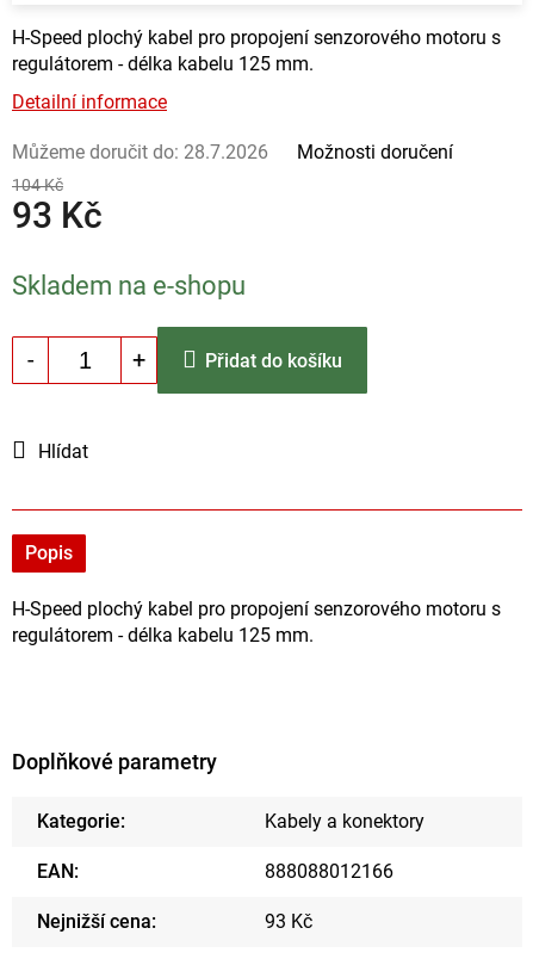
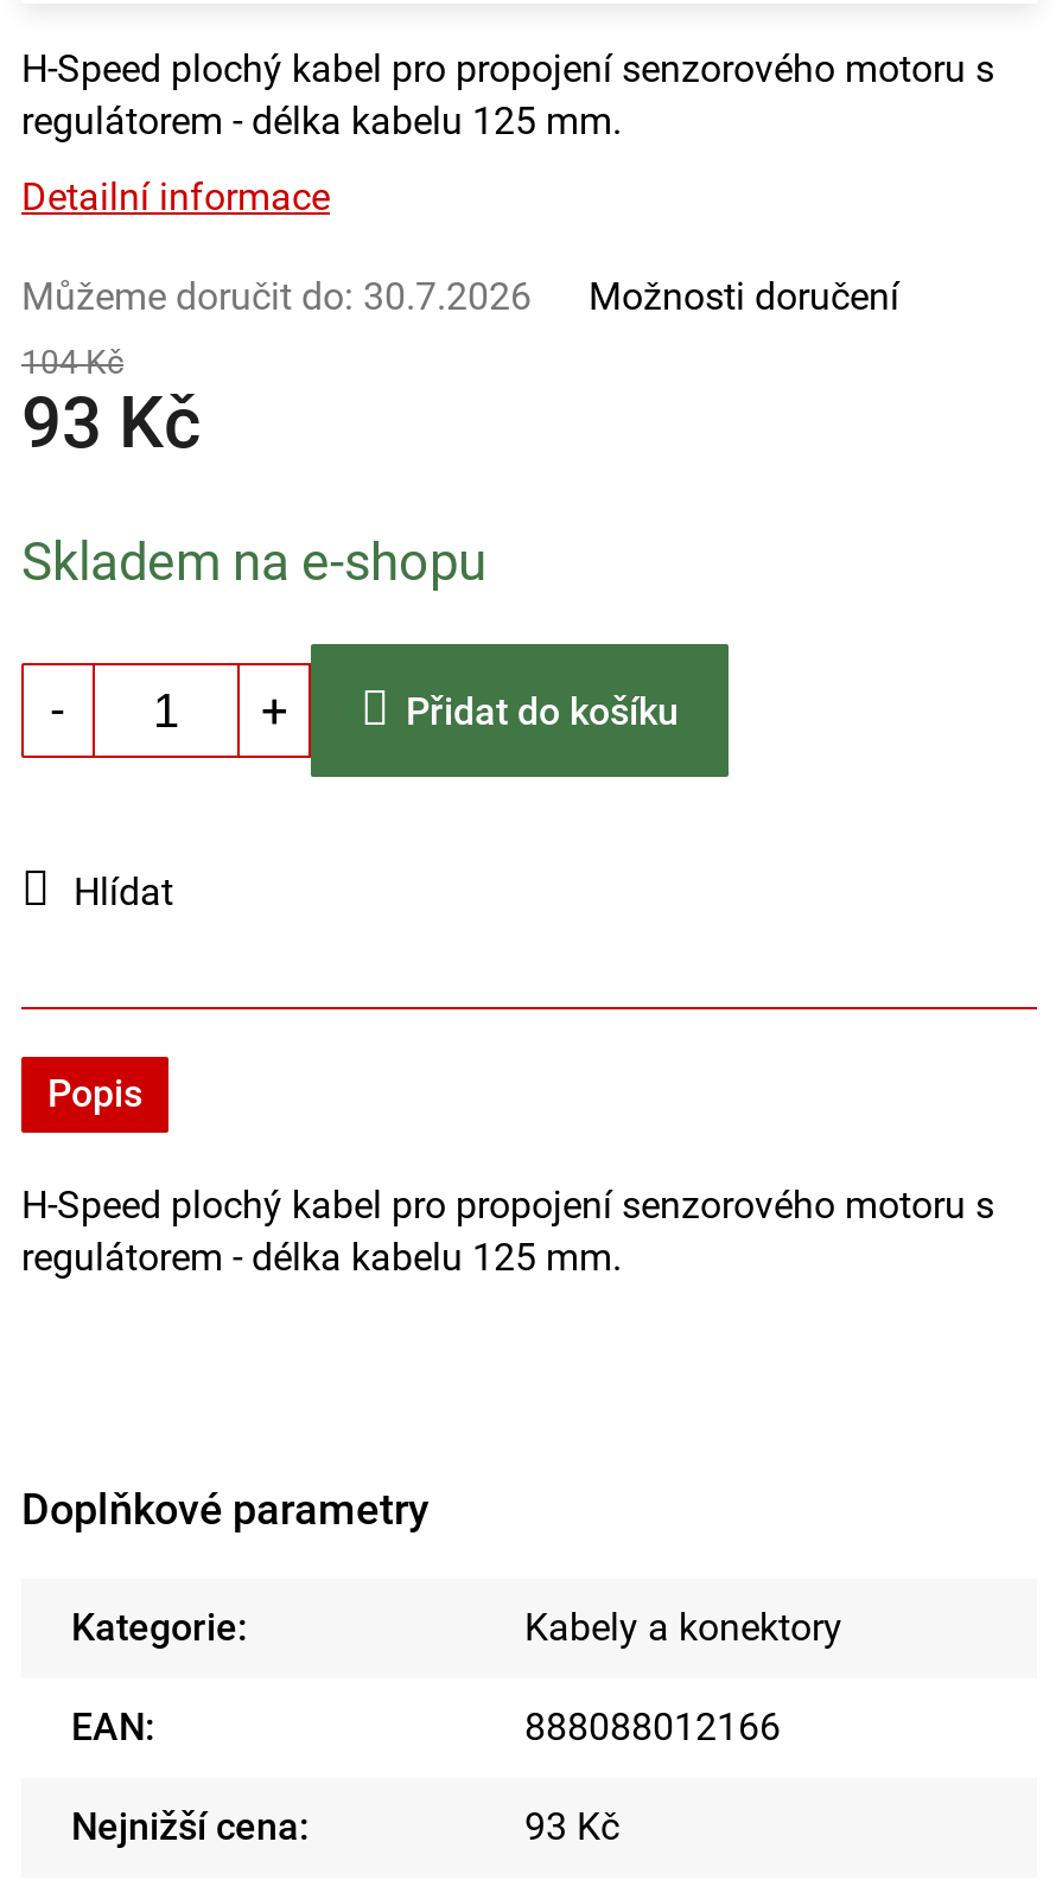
[12,141,268,164] Můžeme doručit do: 28.7.2026 -> [21,274,532,319] Můžeme doručit do: 30.7.2026

